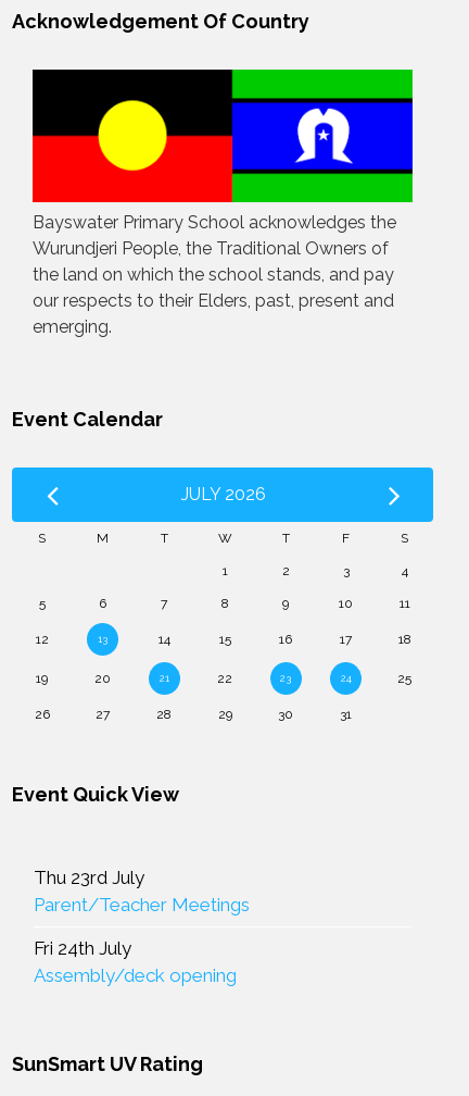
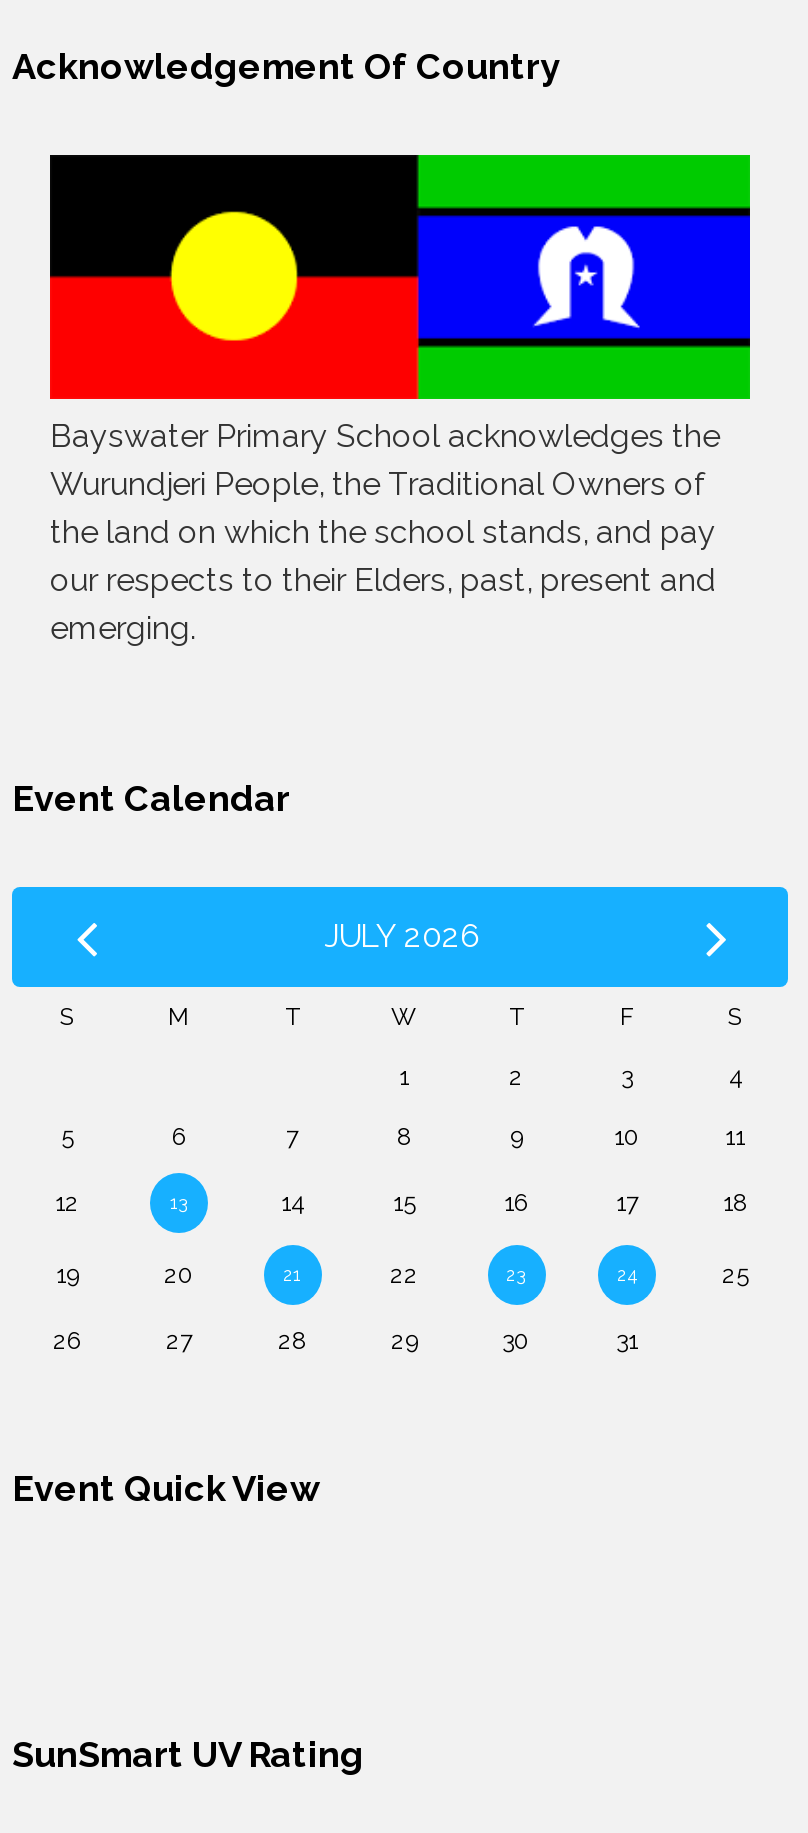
[34,867,250,987] Thu 23rd July | Parent/Teacher Meetings | Fri 24th July | Assembly/deck opening -> none

